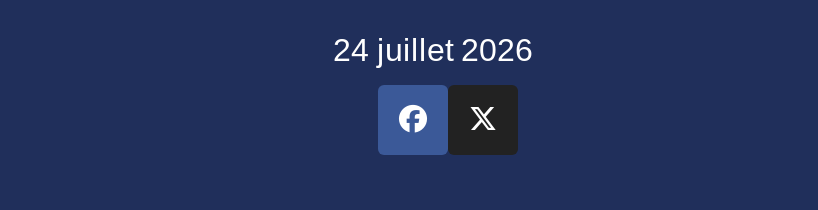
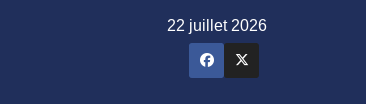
[333,33,533,67] 24 juillet 2026 -> [166,17,266,34] 22 juillet 2026

